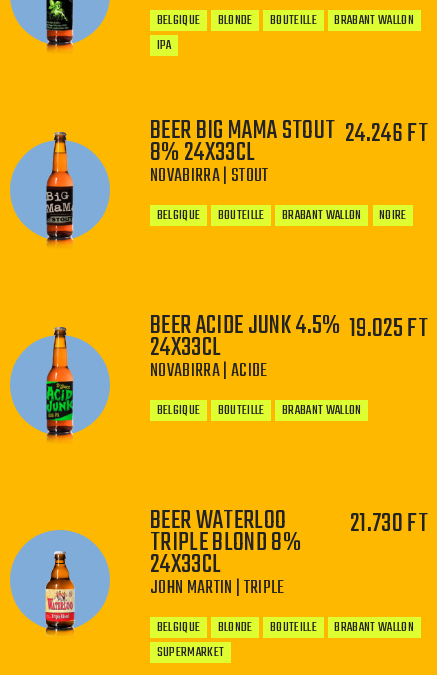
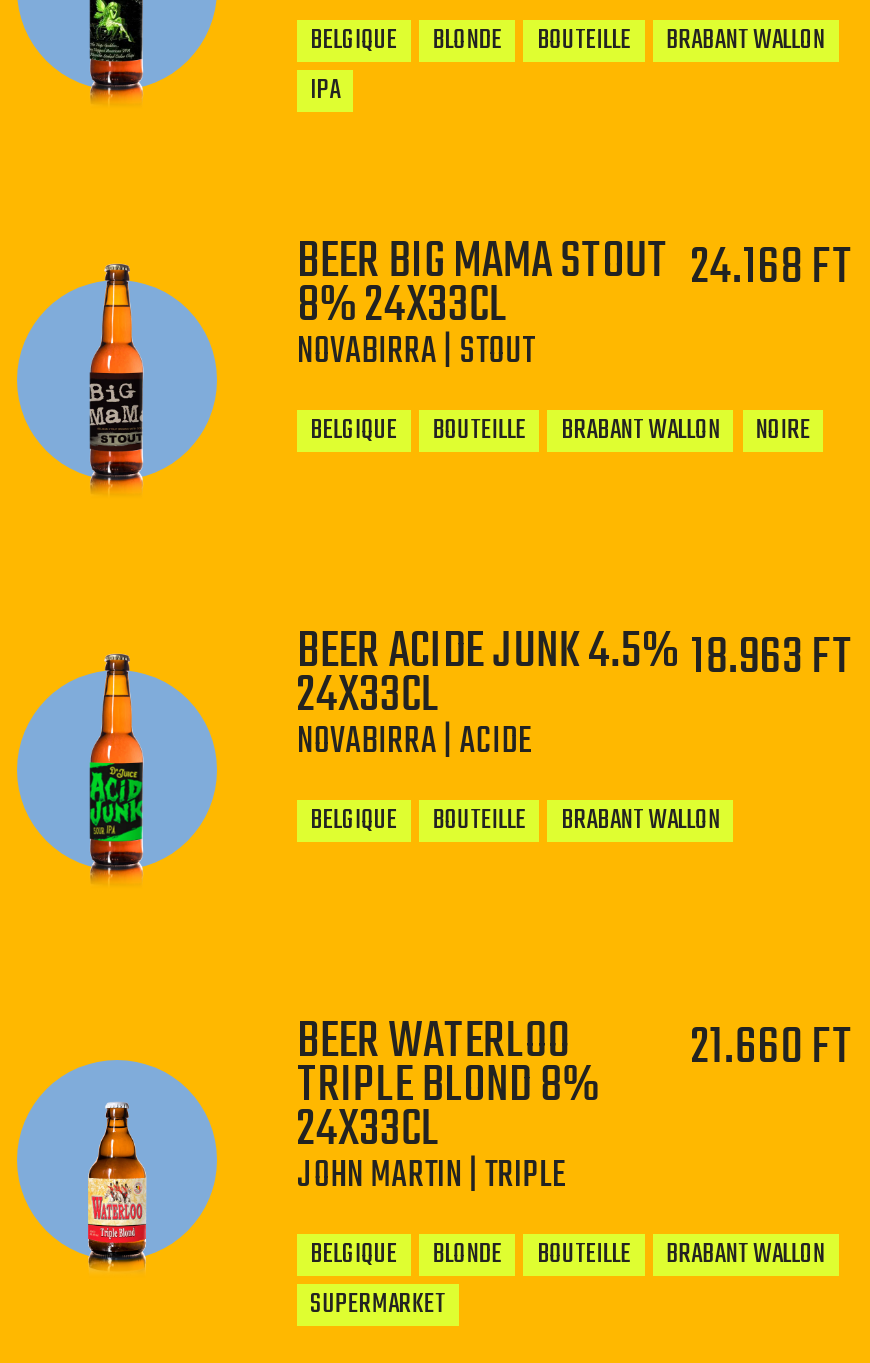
[150,111,428,154] BEER BIG MAMA STOUT 24.246 FT -> [297,223,853,309] BEER BIG MAMA STOUT 24.168 FT
[150,306,428,349] BEER ACIDE JUNK 4.5% 19.025 FT -> [297,613,853,699] BEER ACIDE JUNK 4.5% 18.963 FT
[350,504,428,544] 21.730 FT -> [691,1009,853,1089] 21.660 FT

